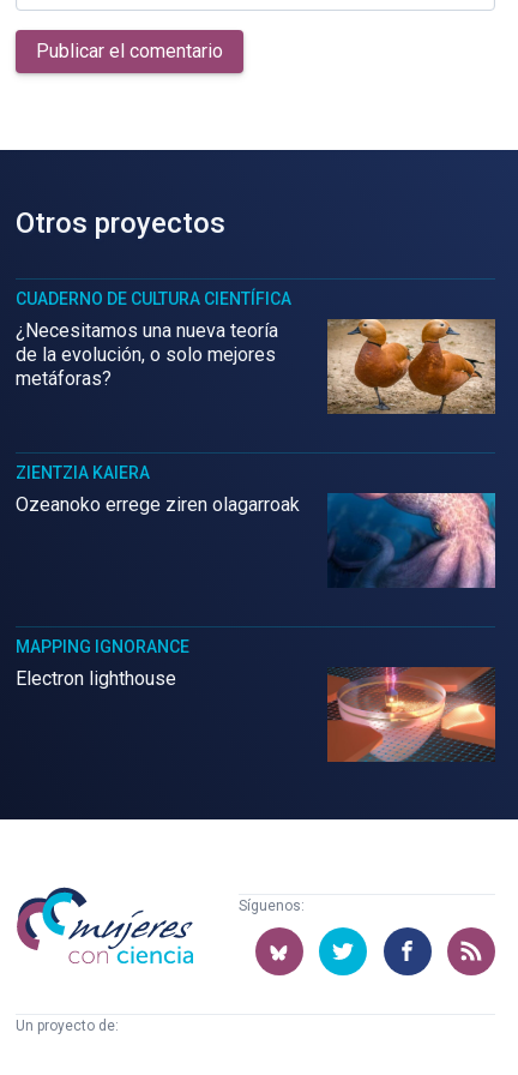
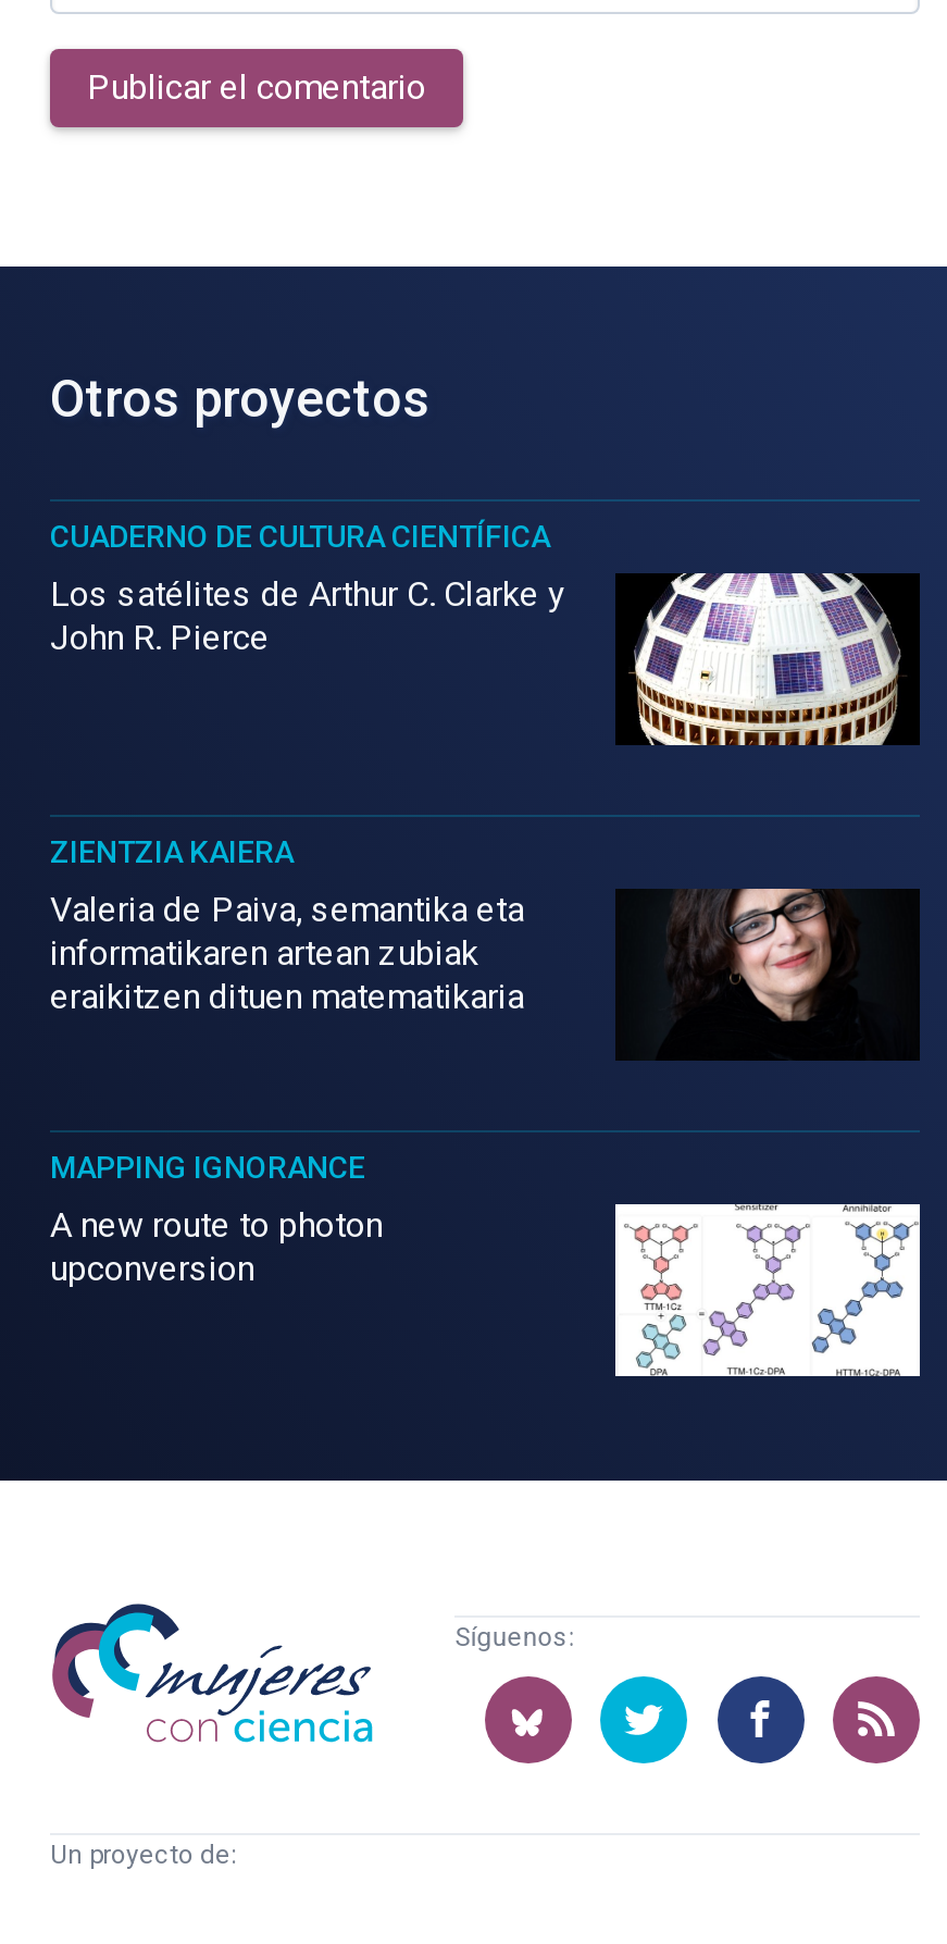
[16,318,496,415] [image] | ¿Necesitamos una nueva teoría | de la evolución, o solo mejores | metáforas? -> [50,571,920,747] [image] | Los satélites de Arthur C. Clarke y | John R. Pierce
[16,493,300,516] Ozeanoko errege ziren olagarroak -> [50,889,524,1017] Valeria de Paiva, semantika eta | informatikaren artean zubiak | eraikitzen dituen matematikaria
[327,492,496,589] [image] -> [615,889,920,1061] [image]
[16,667,176,690] Electron lighthouse -> [50,1204,383,1289] A new route to photon | upconversion
[326,666,496,763] [image] -> [613,1202,922,1378] [image]

